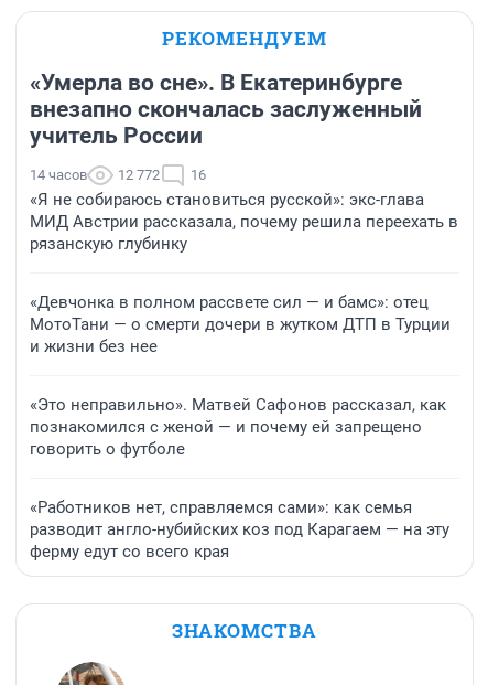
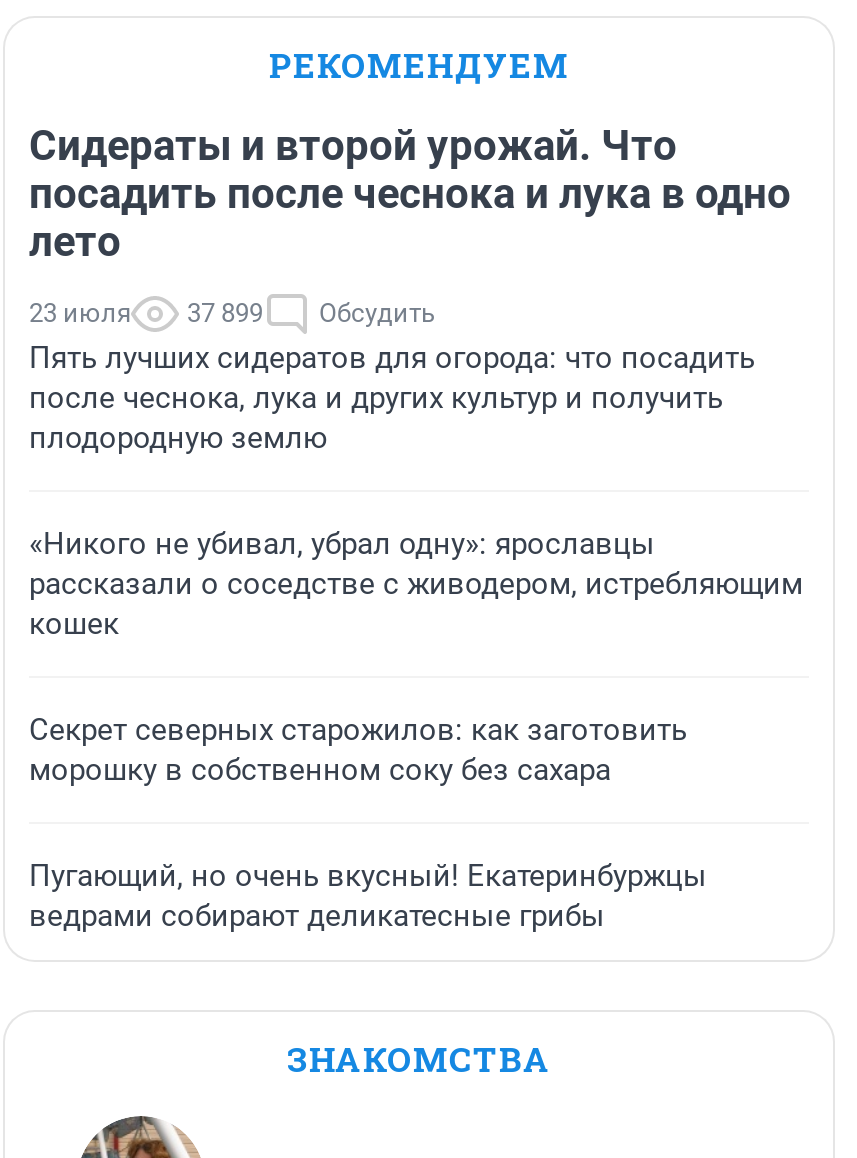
[30,70,422,149] «Умерла во сне». В Екатеринбурге | внезапно скончалась заслуженный | учитель России -> [29,123,791,267] Сидераты и второй урожай. Что | посадить после чеснока и лука в одно | лето
[30,167,458,254] 14 часов | 12 772 | 16 | «Я не собираюсь становиться русской»: экс-глава | МИД Австрии рассказала, почему решила переехать в | рязанскую глубинку -> [29,299,755,457] 23 июля | 37 899 | Обсудить | Пять лучших сидератов для огорода: что посадить | после чеснока, лука и других культур и получить | плодородную землю
[30,293,451,357] «Девчонка в полном рассвете сил — и бамс»: отец | МотоТани — о смерти дочери в жутком ДТП в Турции | и жизни без нее -> [29,527,803,643] «Никого не убивал, убрал одну»: ярославцы | рассказали о соседстве с живодером, истребляющим | кошек
[30,395,446,459] «Это неправильно». Матвей Сафонов рассказал, как | познакомился с женой — и почему ей запрещено | говорить о футболе -> [29,713,687,789] Секрет северных старожилов: как заготовить | морошку в собственном соку без сахара
[30,498,449,562] «Работников нет, справляемся сами»: как семья | разводит англо-нубийских коз под Карагаем — на эту | ферму едут со всего края -> [29,859,707,935] Пугающий, но очень вкусный! Екатеринбуржцы | ведрами собирают деликатесные грибы

